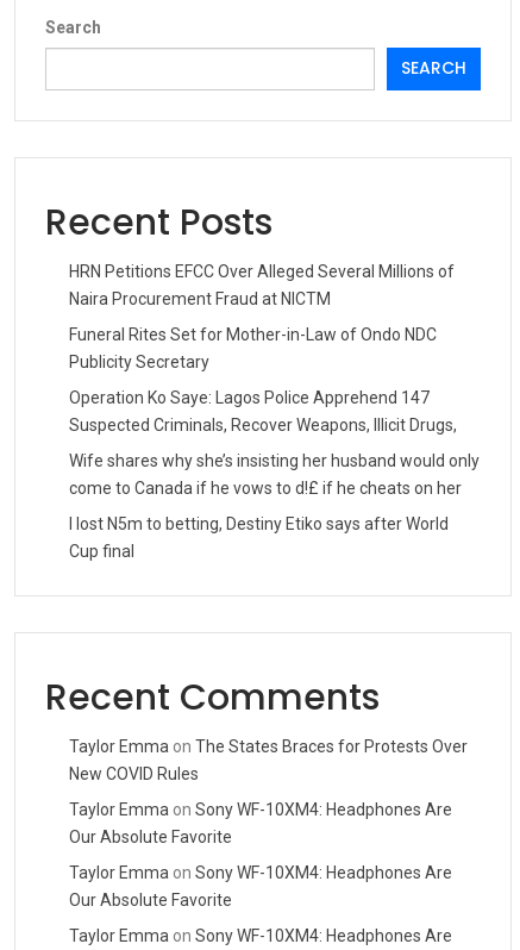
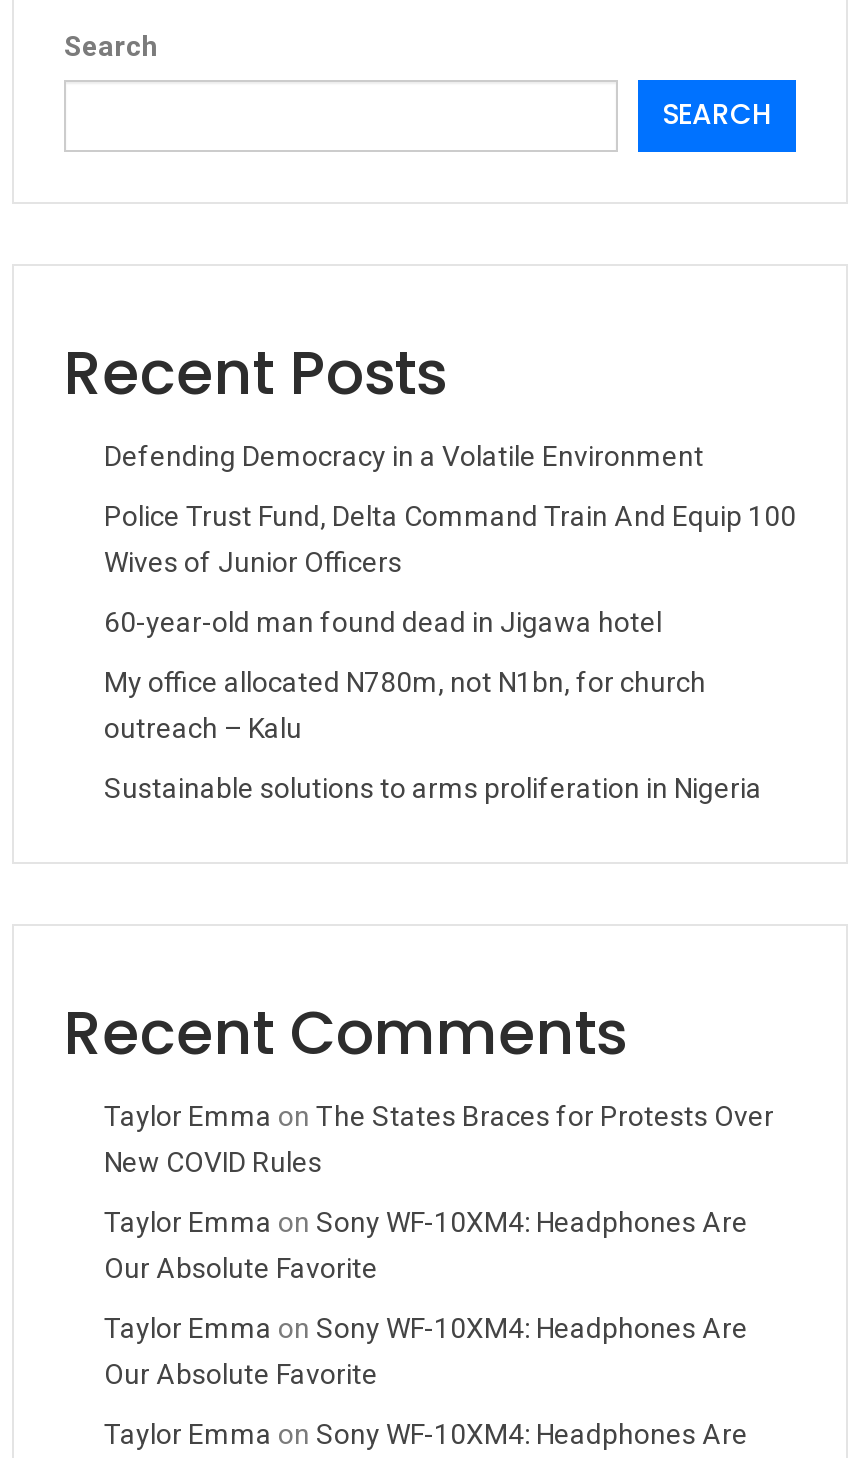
[69,262,455,308] HRN Petitions EFCC Over Alleged Several Millions of | Naira Procurement Fraud at NICTM -> [104,439,704,471] Defending Democracy in a Volatile Environment
[69,325,437,371] Funeral Rites Set for Mother-in-Law of Ondo NDC | Publicity Secretary -> [104,499,796,577] Police Trust Fund, Delta Command Train And Equip 100 | Wives of Junior Officers
[69,388,464,434] Operation Ko Saye: Lagos Police Apprehend 147 | Suspected Criminals, Recover Weapons, Illicit Drugs, -> [104,605,662,637] 60-year-old man found dead in Jigawa hotel
[69,451,480,497] Wife shares why she’s insisting her husband would only | come to Canada if he vows to d!£ if he cheats on her -> [104,665,706,743] My office allocated N780m, not N1bn, for church | outreach – Kalu
[69,514,449,560] I lost N5m to betting, Destiny Etiko says after World | Cup final -> [104,771,762,803] Sustainable solutions to arms proliferation in Nigeria

